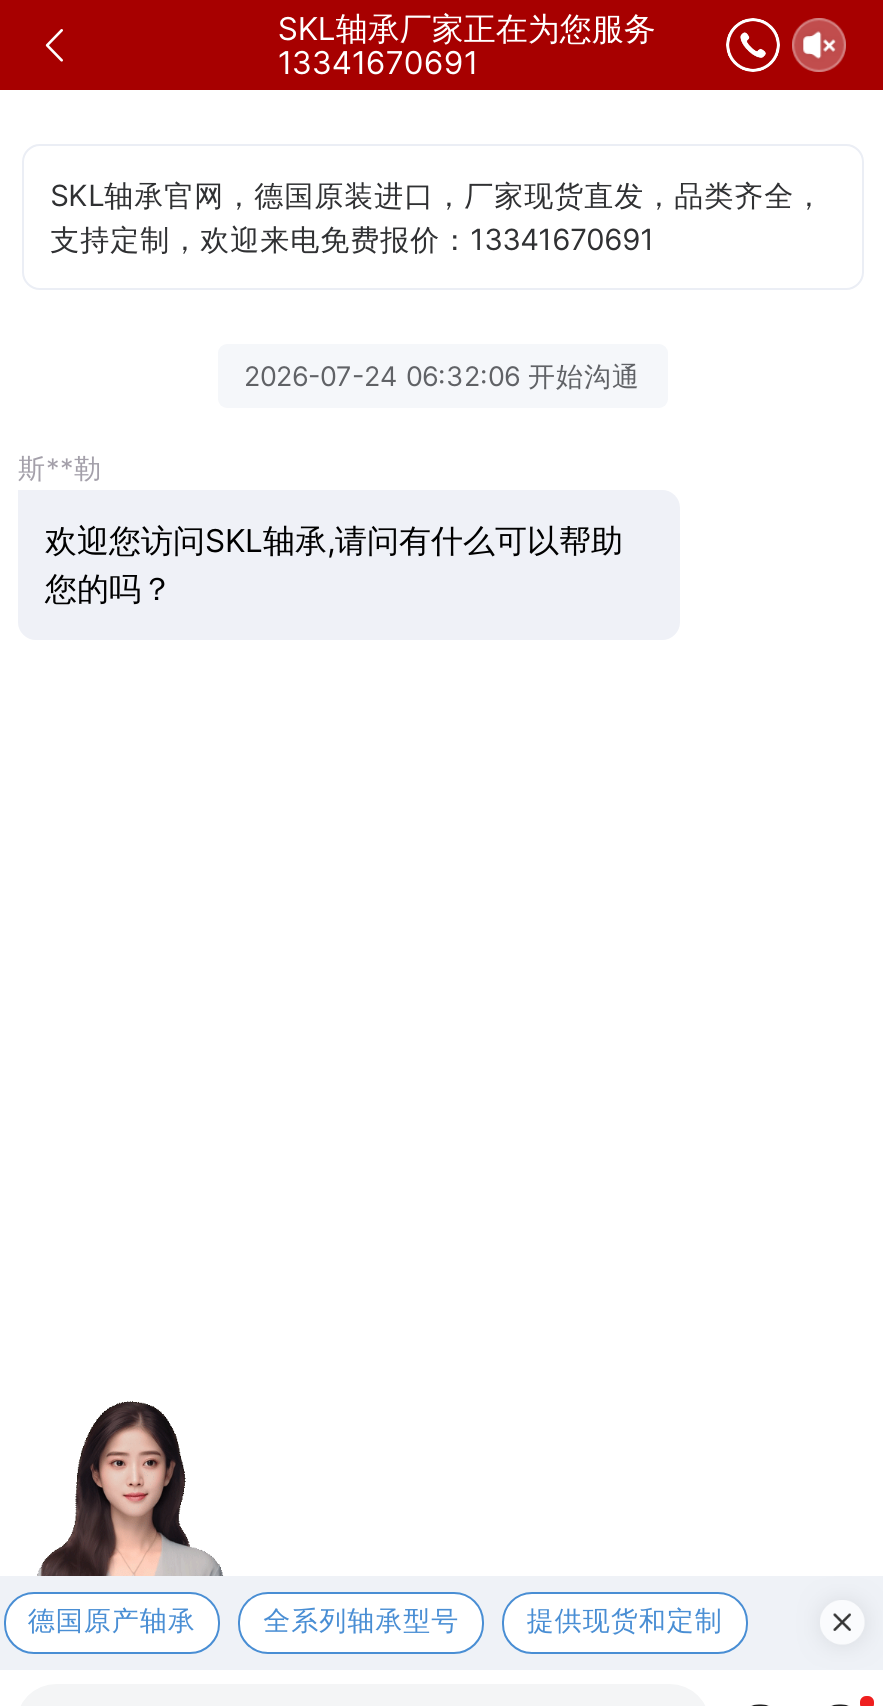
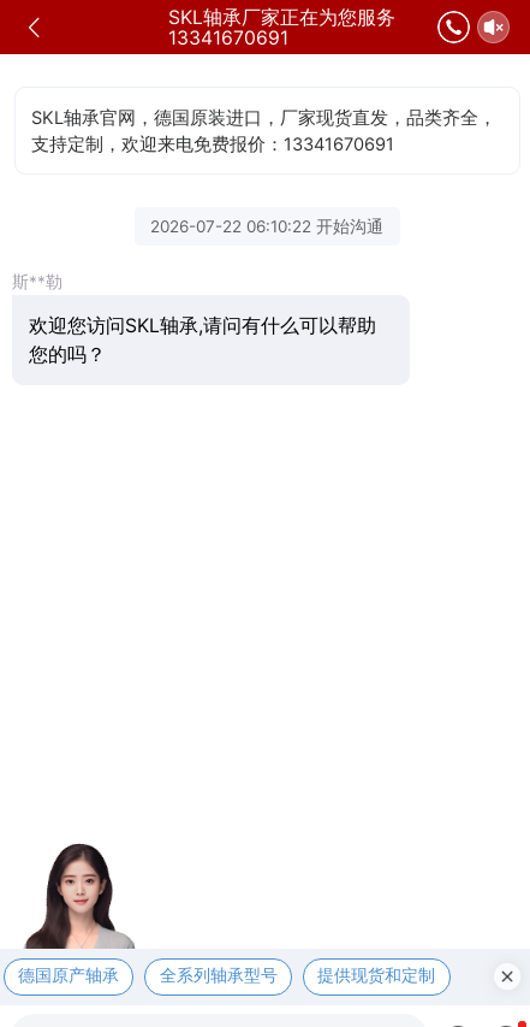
[244,360,640,392] 2026-07-24 06:32:06 开始沟通 -> [150,217,383,236] 2026-07-22 06:10:22 开始沟通

